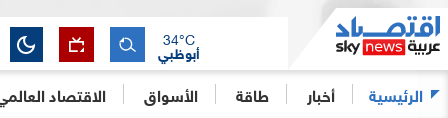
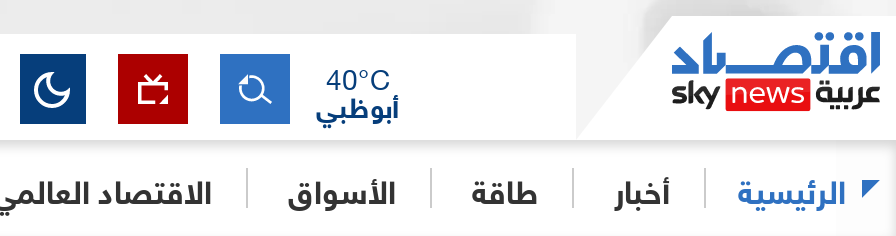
[163,24,195,49] 34°C -> [326,49,390,99] 40°C

